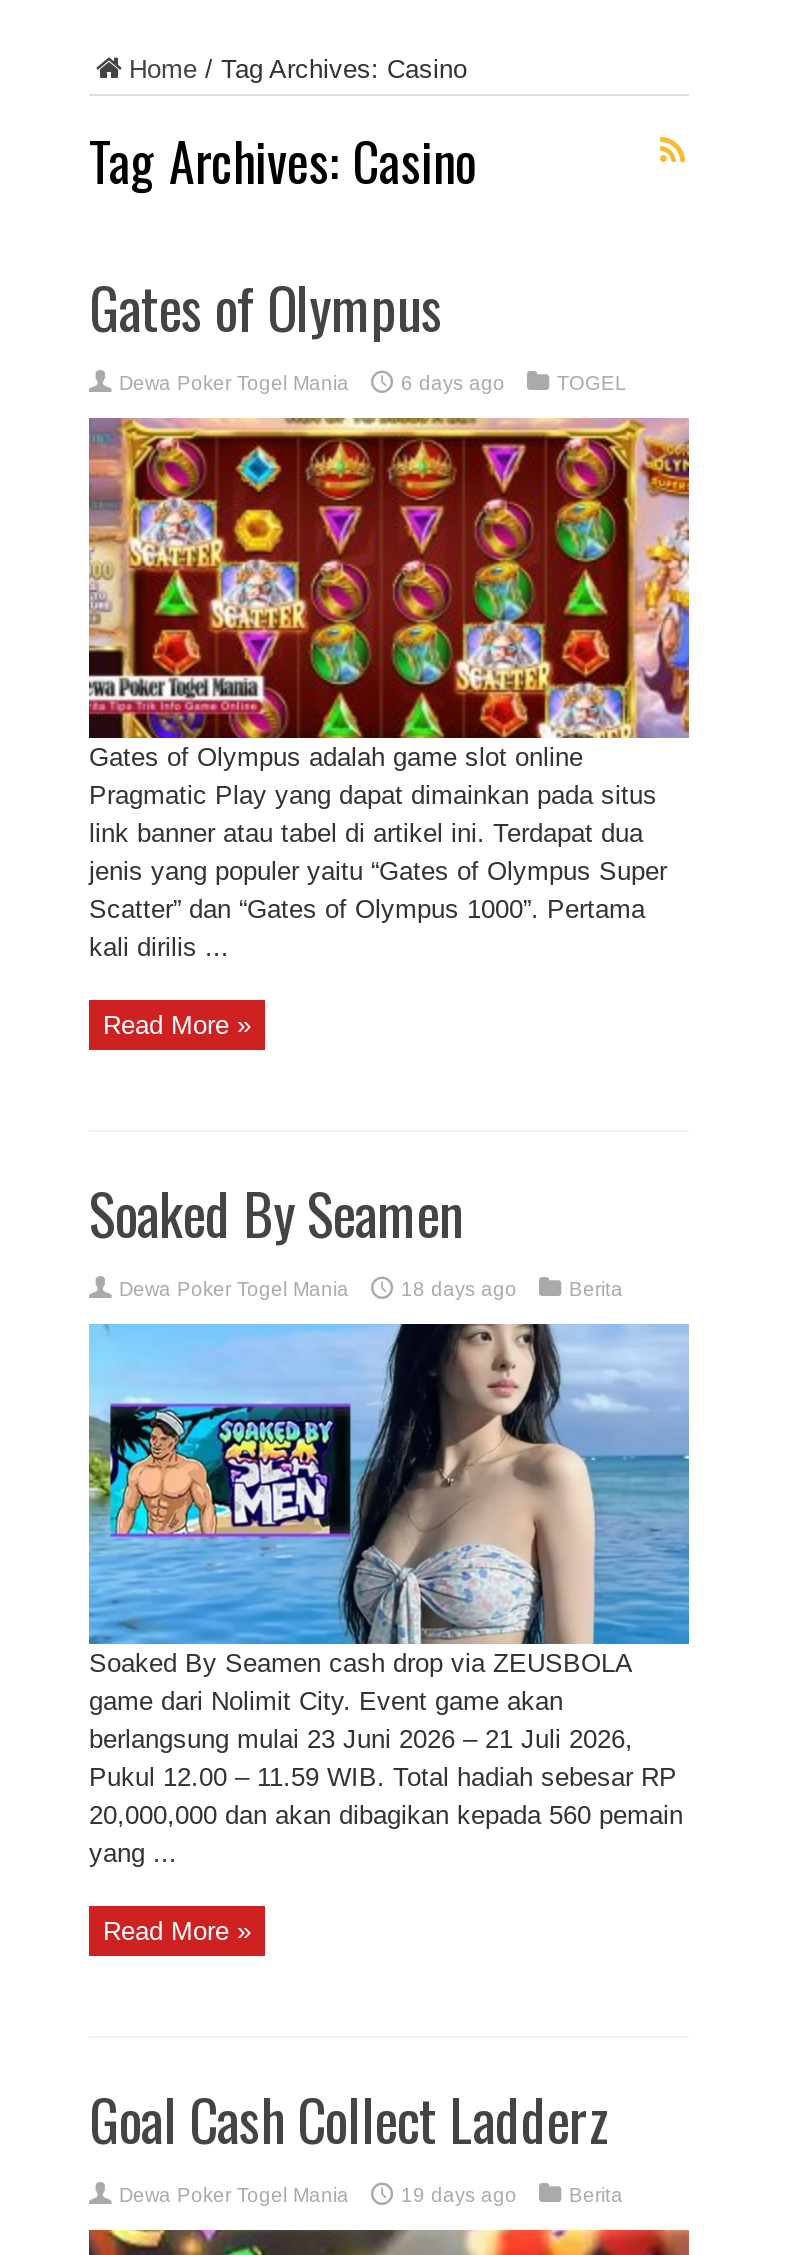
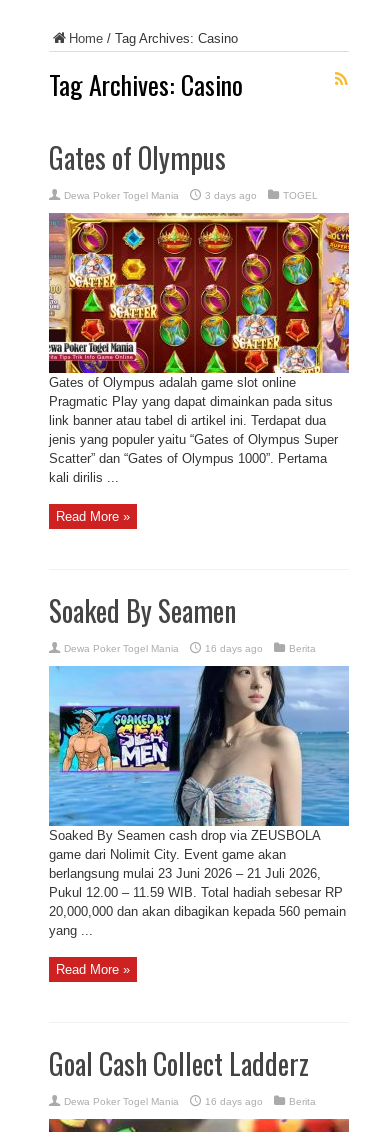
[401,373,505,395] 6 days ago -> [205,190,257,201] 3 days ago
[401,1279,517,1301] 18 days ago -> [205,643,263,654] 16 days ago
[401,2184,517,2206] 19 days ago -> [205,1096,263,1107] 16 days ago

